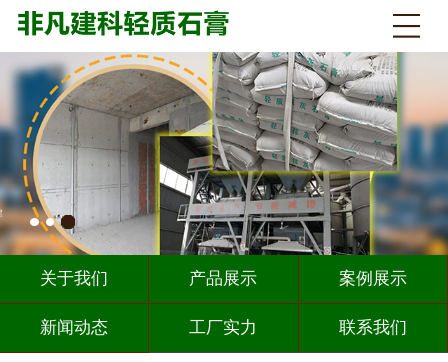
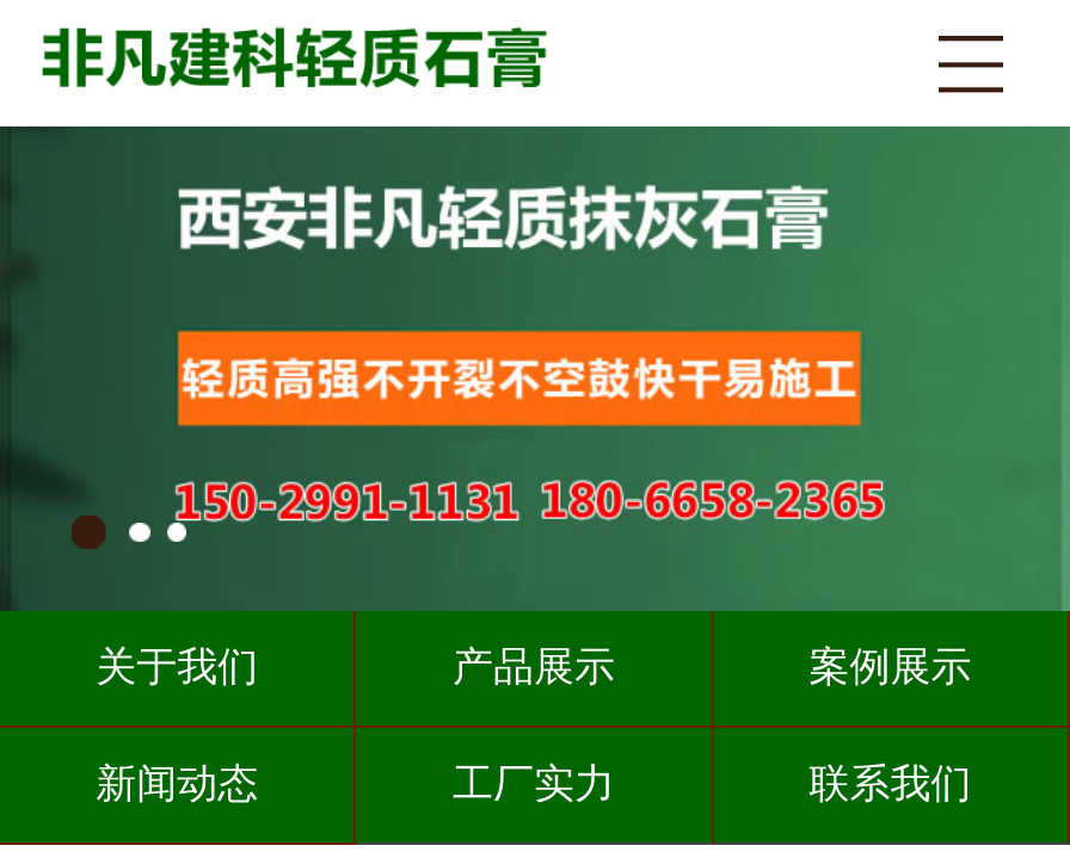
[3,52,445,256] [image] -> [7,124,1063,611] [image]

